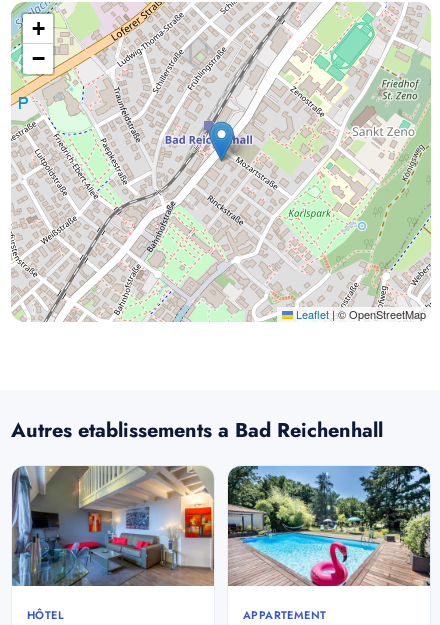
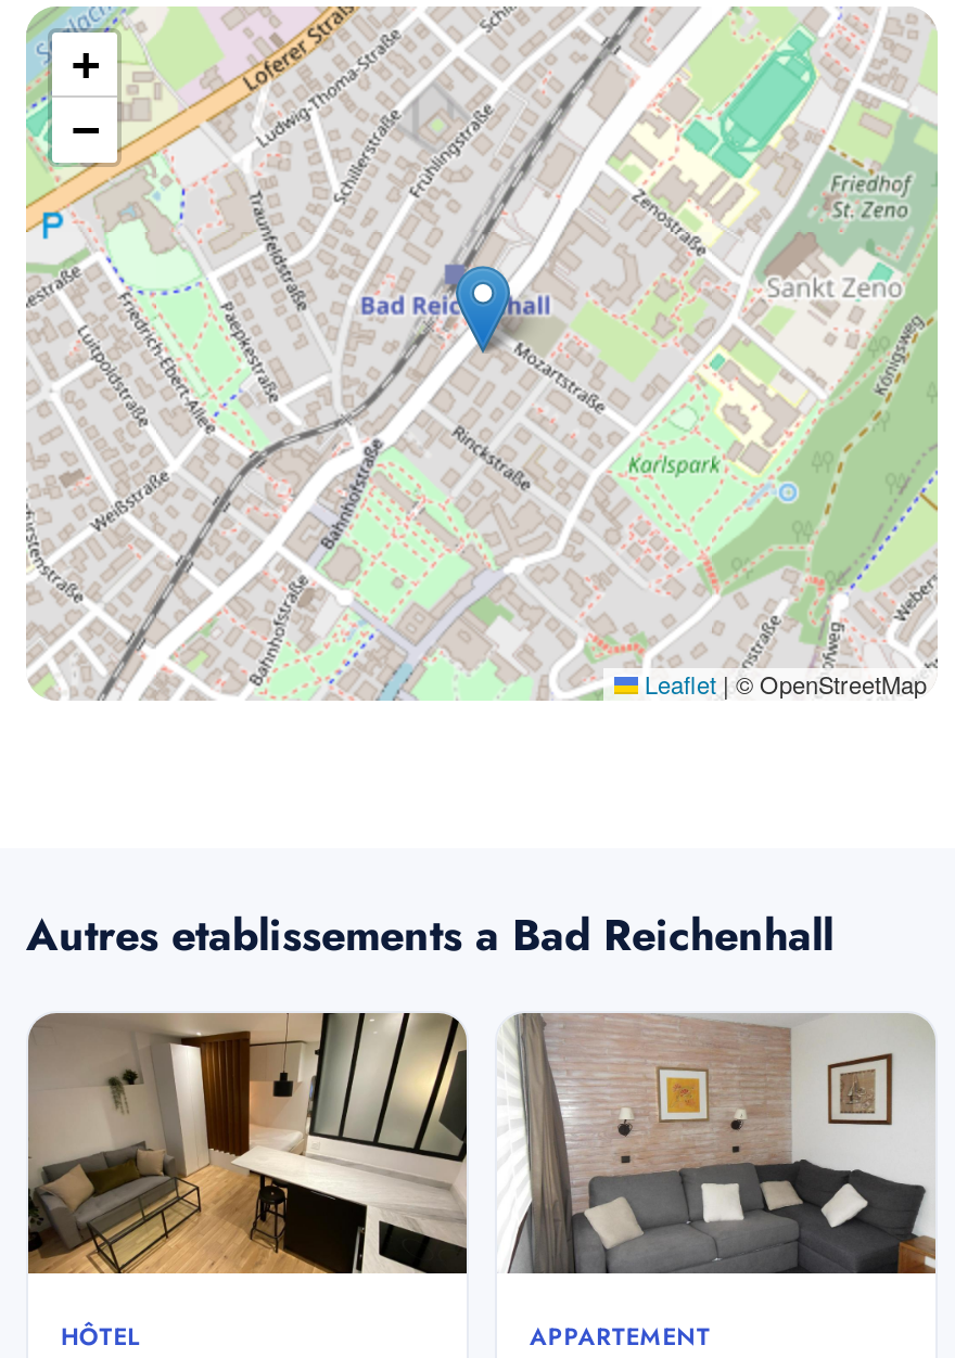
[11,466,215,587] [image] -> [26,1013,469,1276] [image]
[227,465,431,587] [image] -> [497,1013,935,1276] [image]

